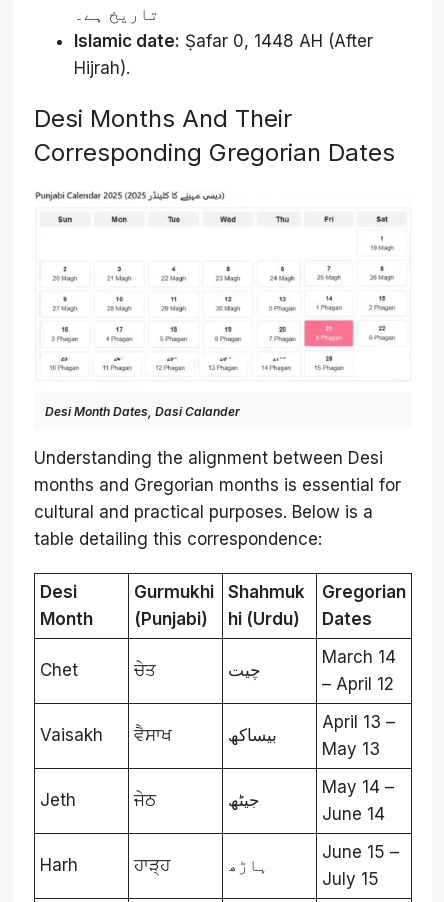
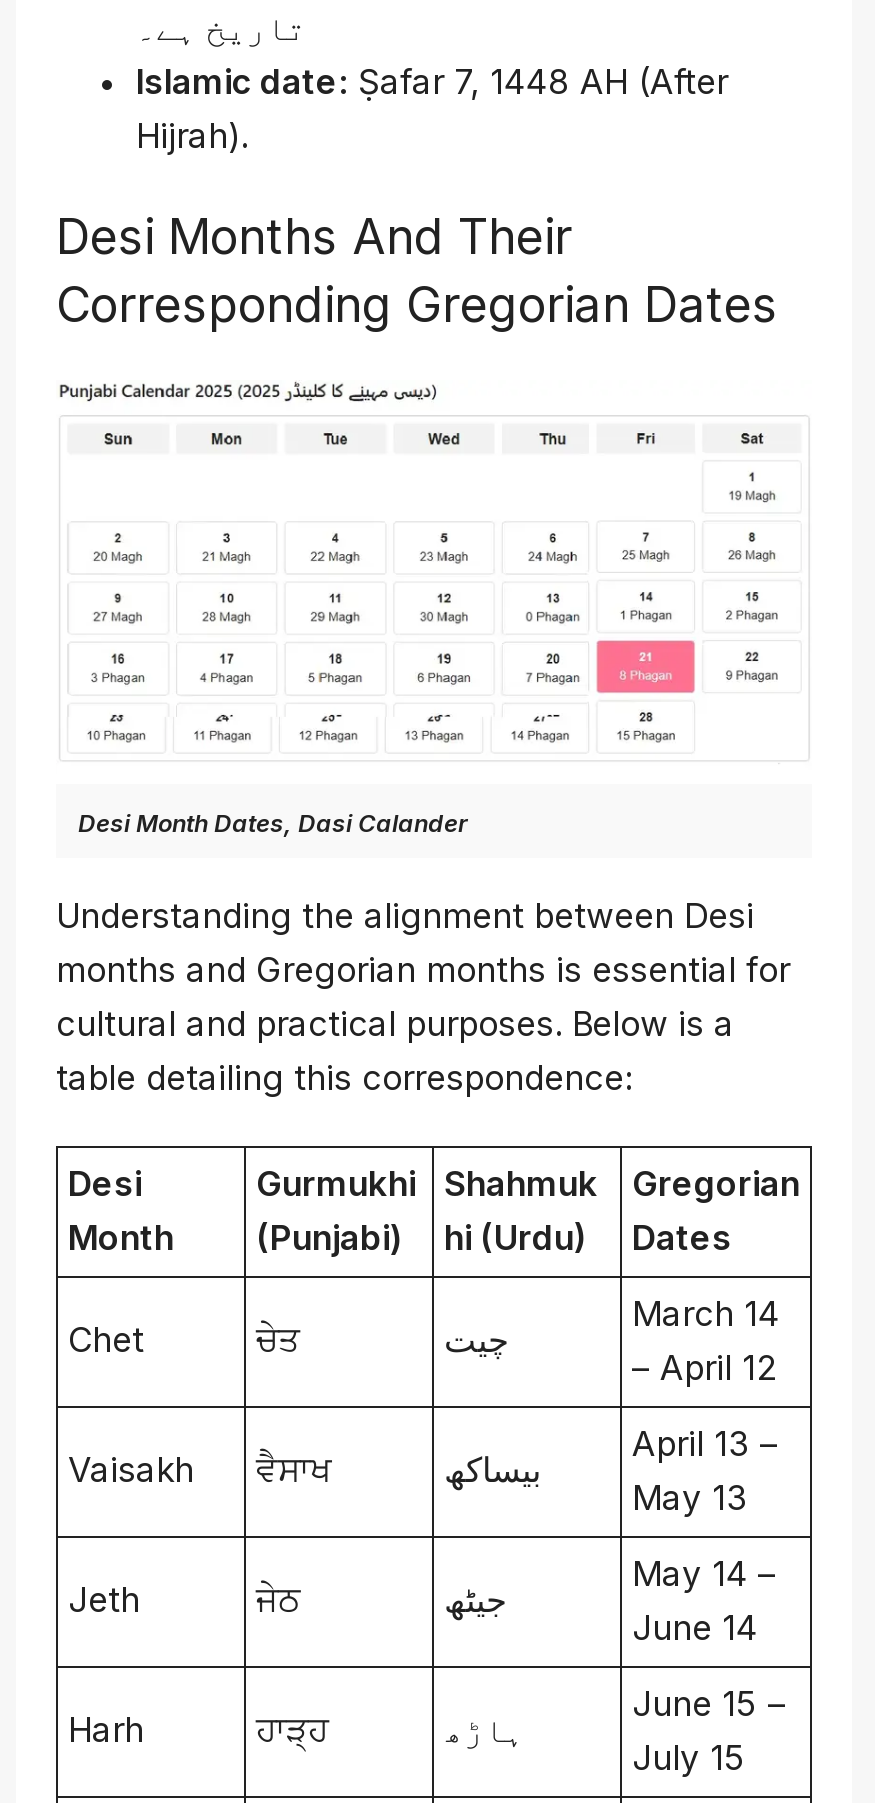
[74,31,373,51] Islamic date: Ṣafar 0, 1448 AH (After -> [136,63,728,103] Islamic date: Ṣafar 7, 1448 AH (After

